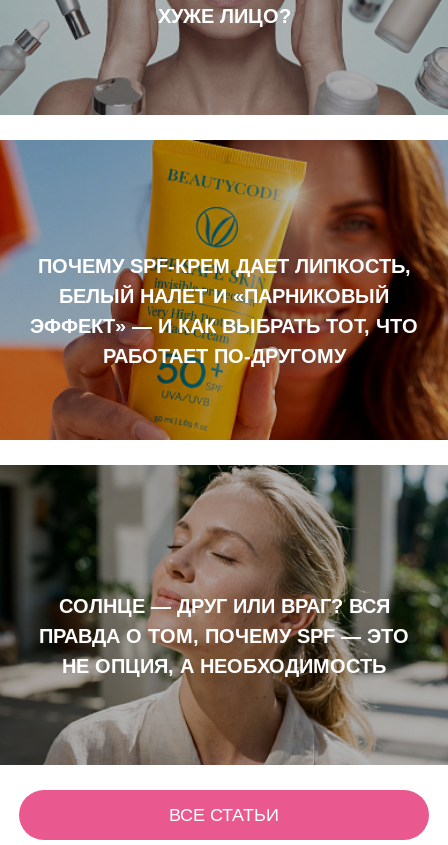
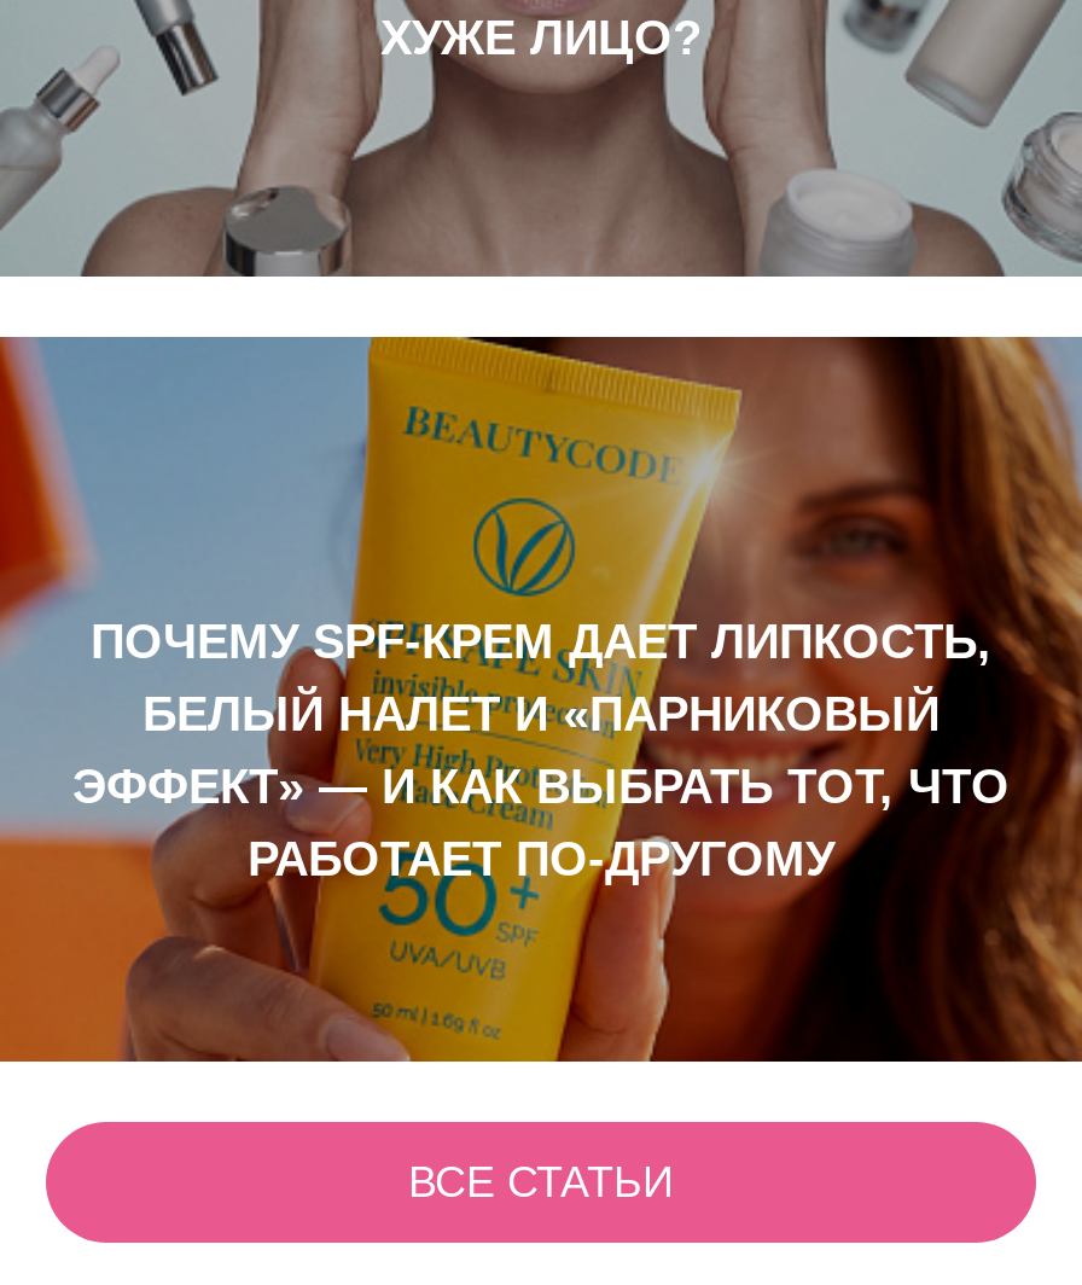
[3,464,445,766] [image] | СОЛНЦЕ — ДРУГ ИЛИ ВРАГ? ВСЯ | ПРАВДА О ТОМ, ПОЧЕМУ SPF — ЭТО | НЕ ОПЦИЯ, А НЕОБХОДИМОСТЬ -> none

